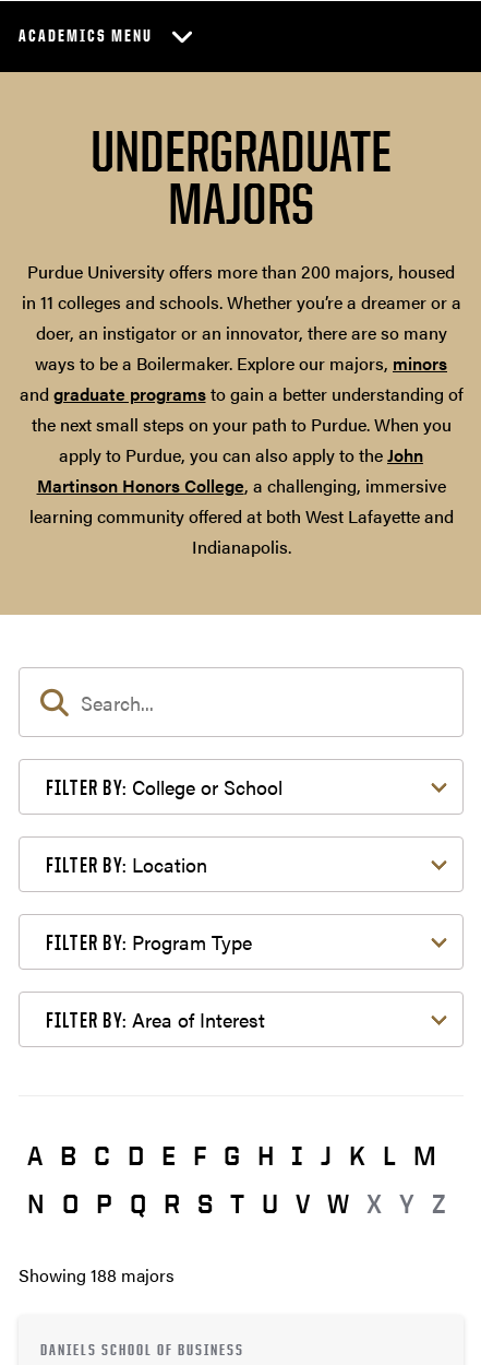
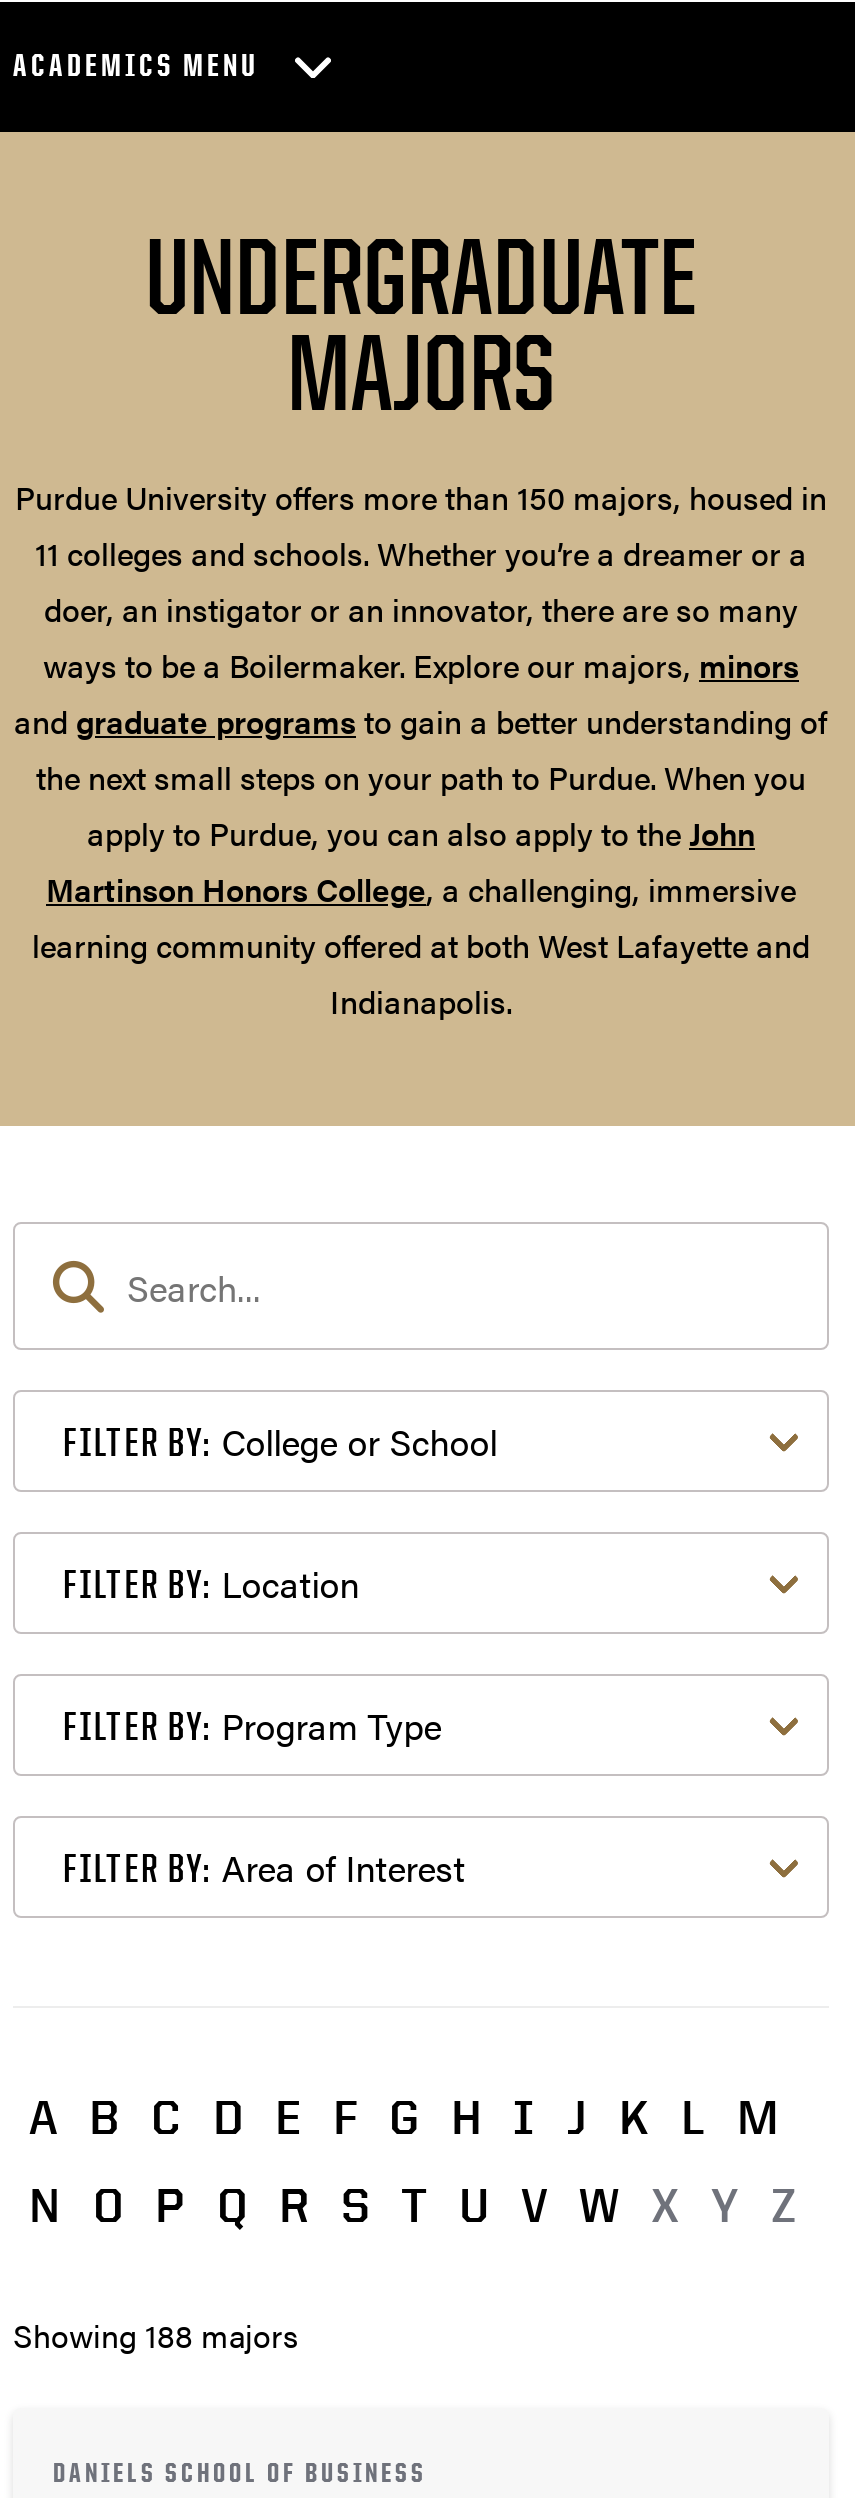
[21,259,461,315] Purdue University offers more than 200 majors, housed | in 11 colleges and schools. Whether you’re a dreamer or a -> [15,474,827,576] Purdue University offers more than 150 majors, housed in | 11 colleges and schools. Whether you’re a dreamer or a

